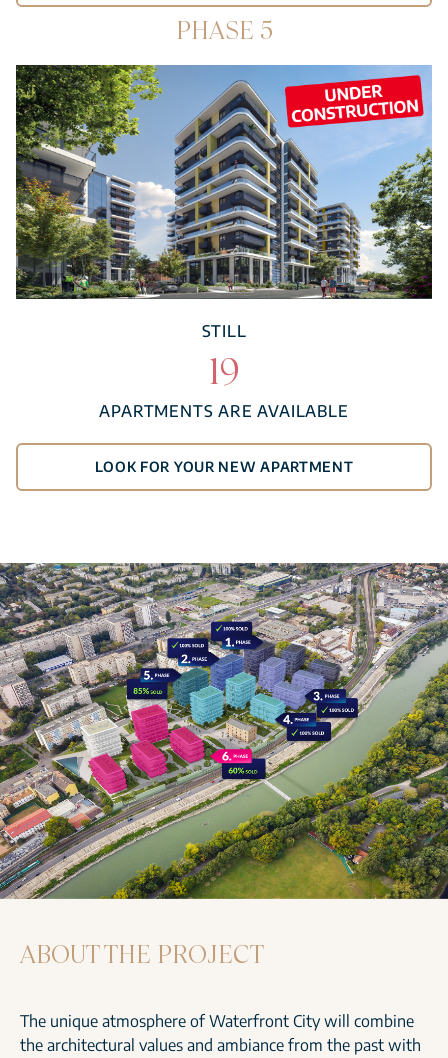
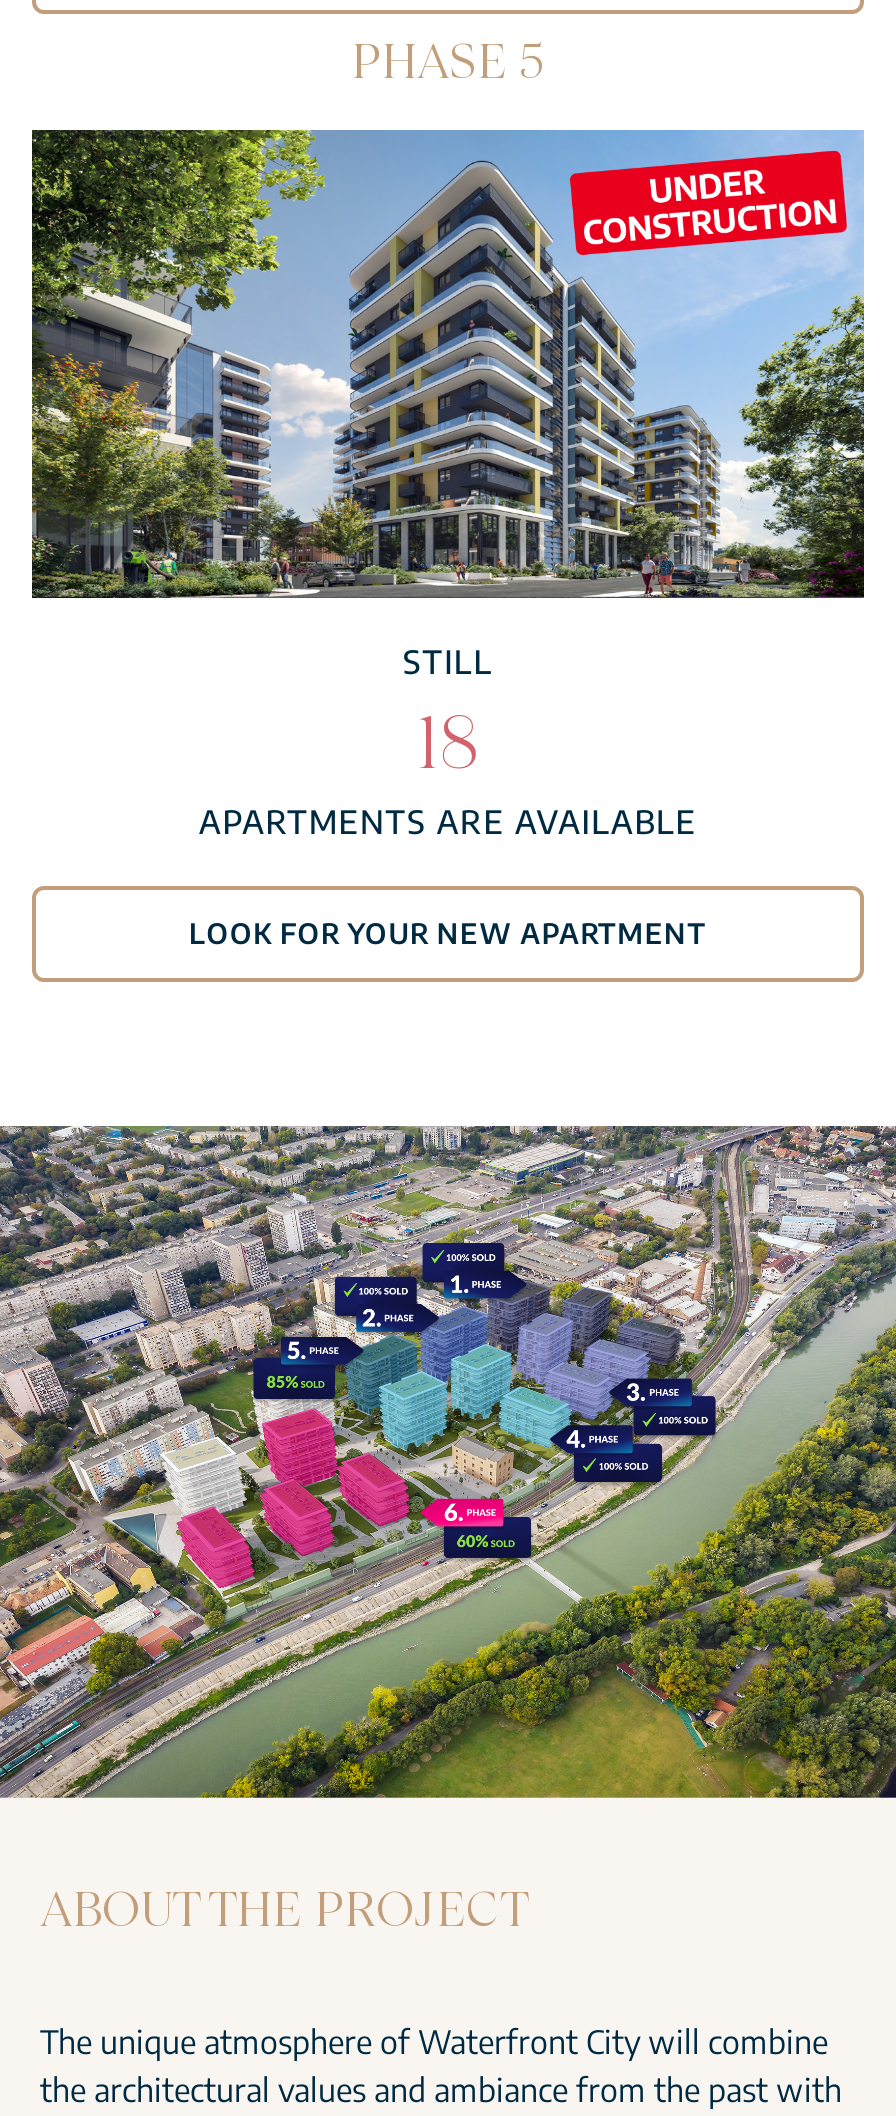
[208,347,239,394] 19 -> [417,694,479,788] 18

